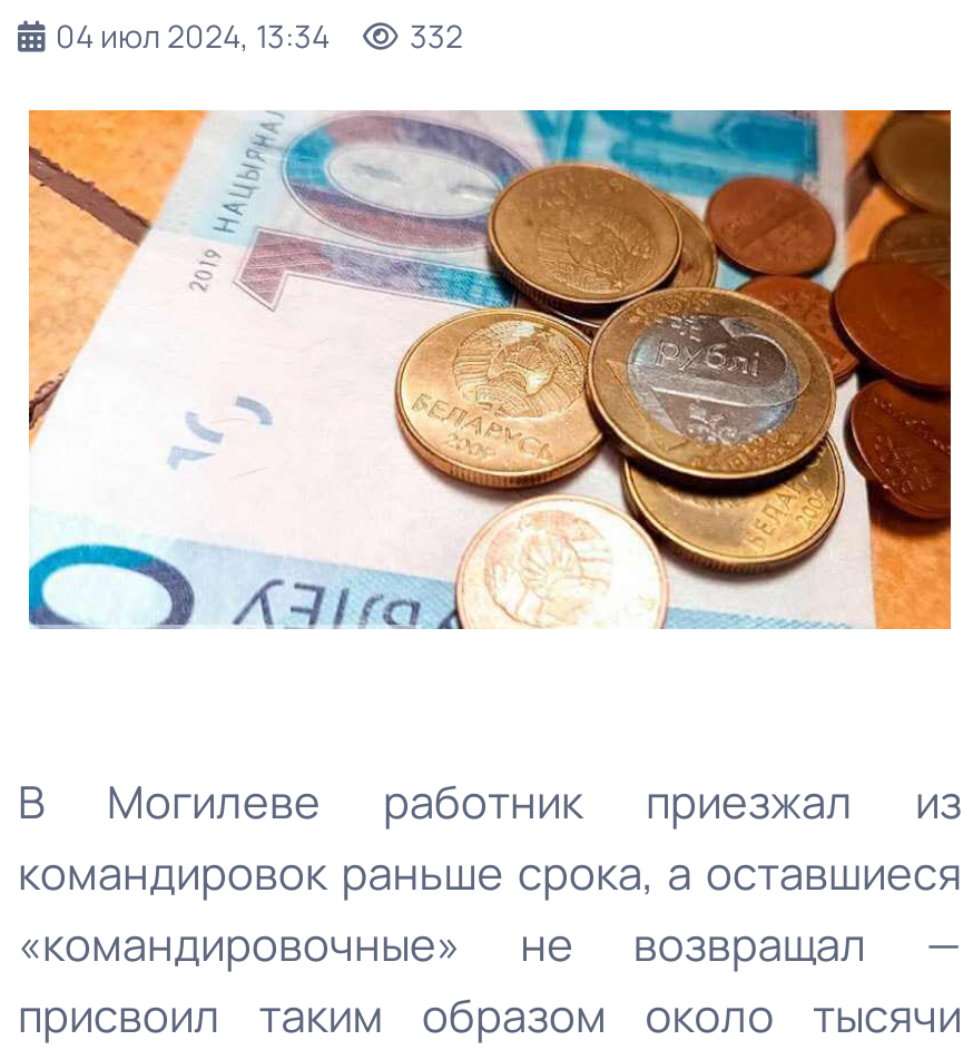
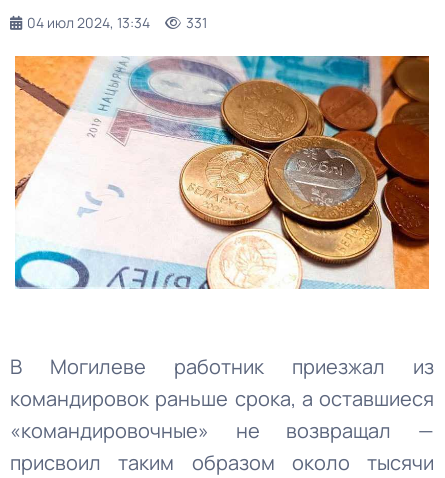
[56,14,463,57] 04 июл 2024, 13:34 332 -> [27,13,207,32] 04 июл 2024, 13:34 331

